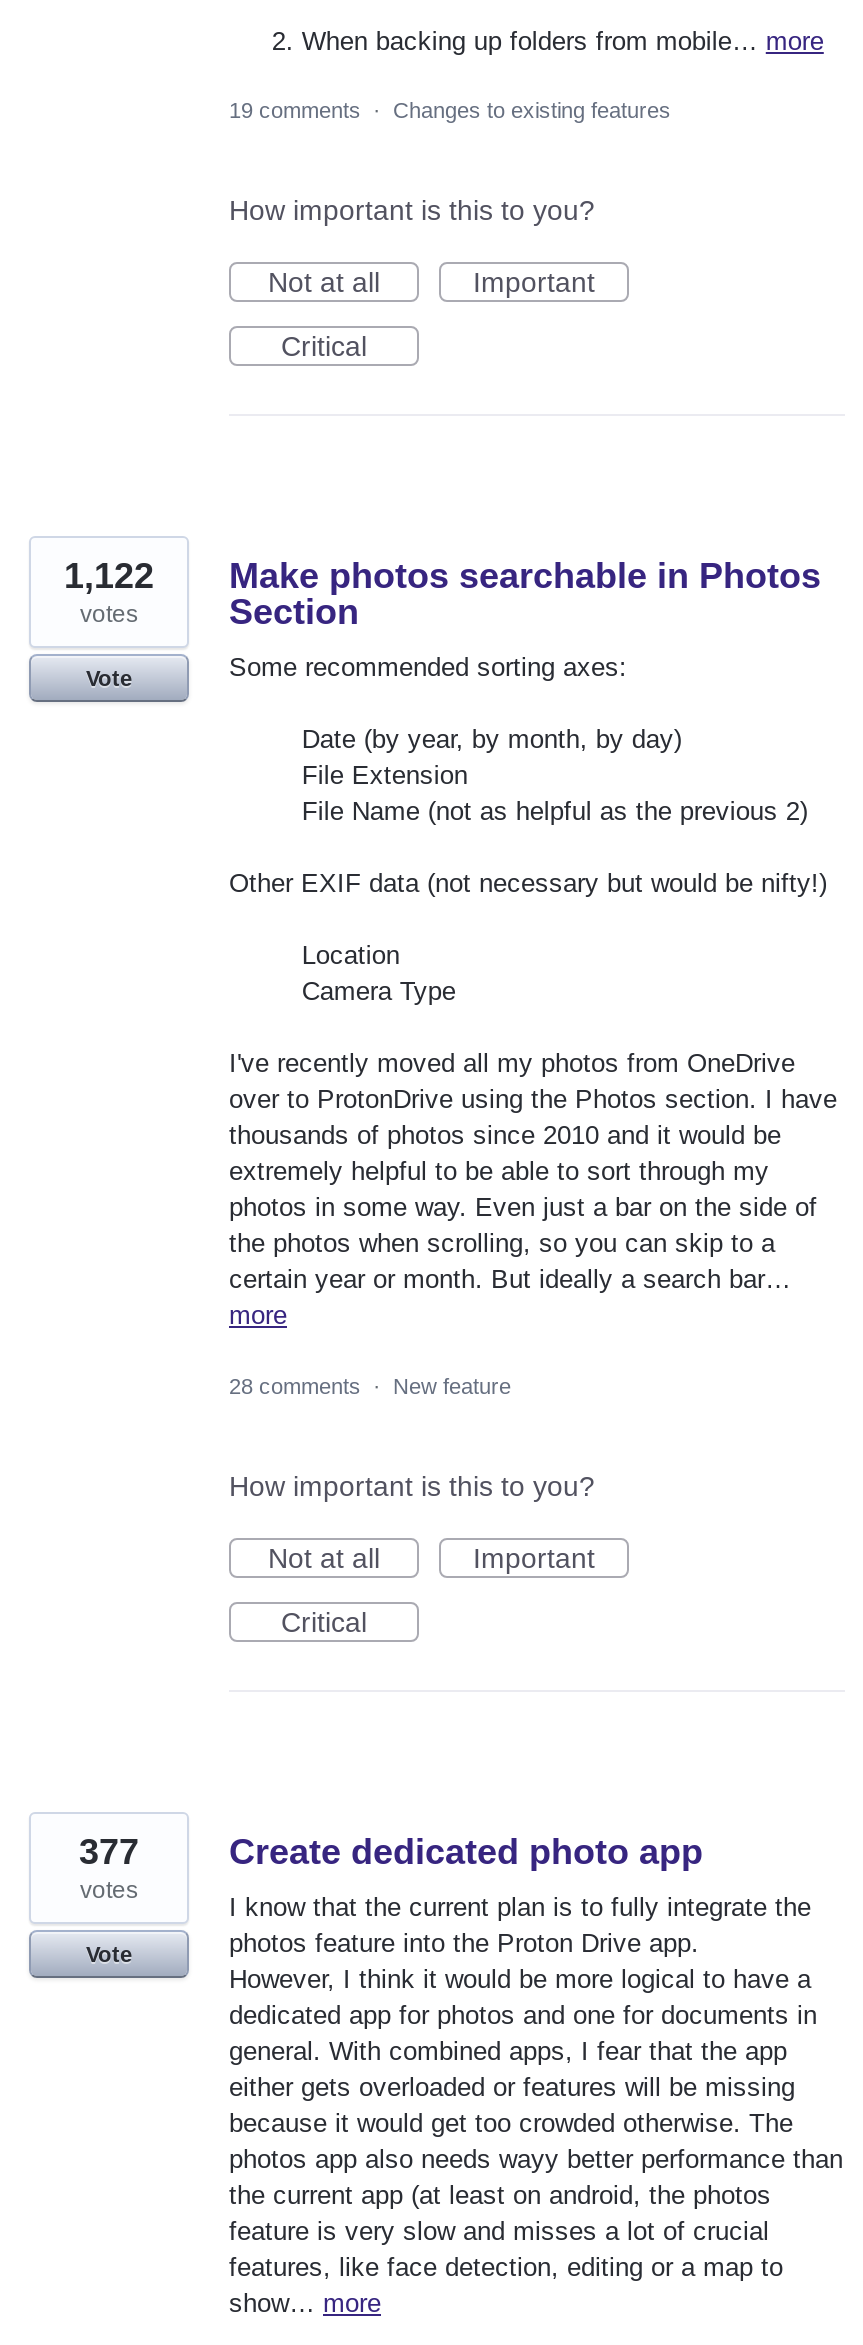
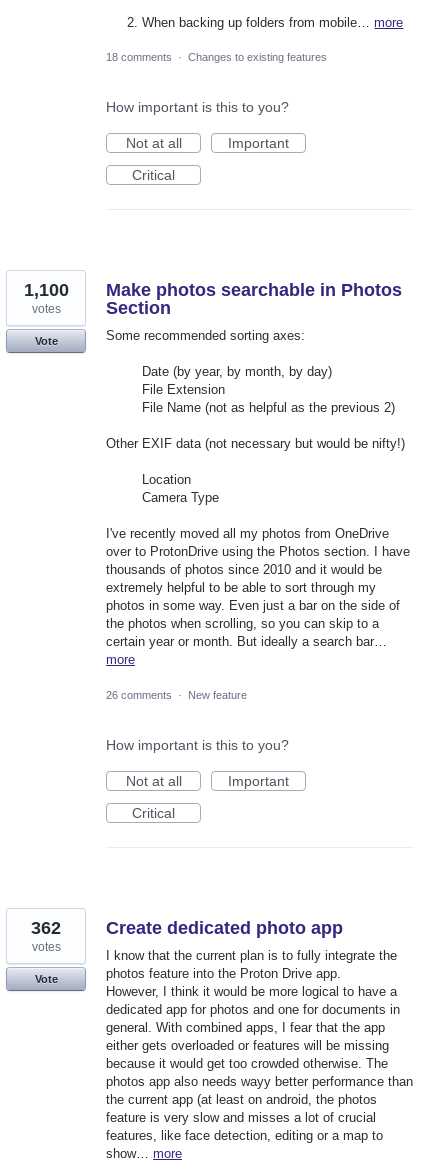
[229,97,671,121] 19 comments · Changes to existing features -> [106,51,327,63] 18 comments · Changes to existing features
[64,555,821,595] 1,122 Make photos searchable in Photos -> [23,280,402,300] 1,100 Make photos searchable in Photos
[229,1373,511,1397] 28 comments · New feature -> [106,689,247,701] 26 comments · New feature
[79,1831,139,1871] 377 -> [31,918,61,938] 362

